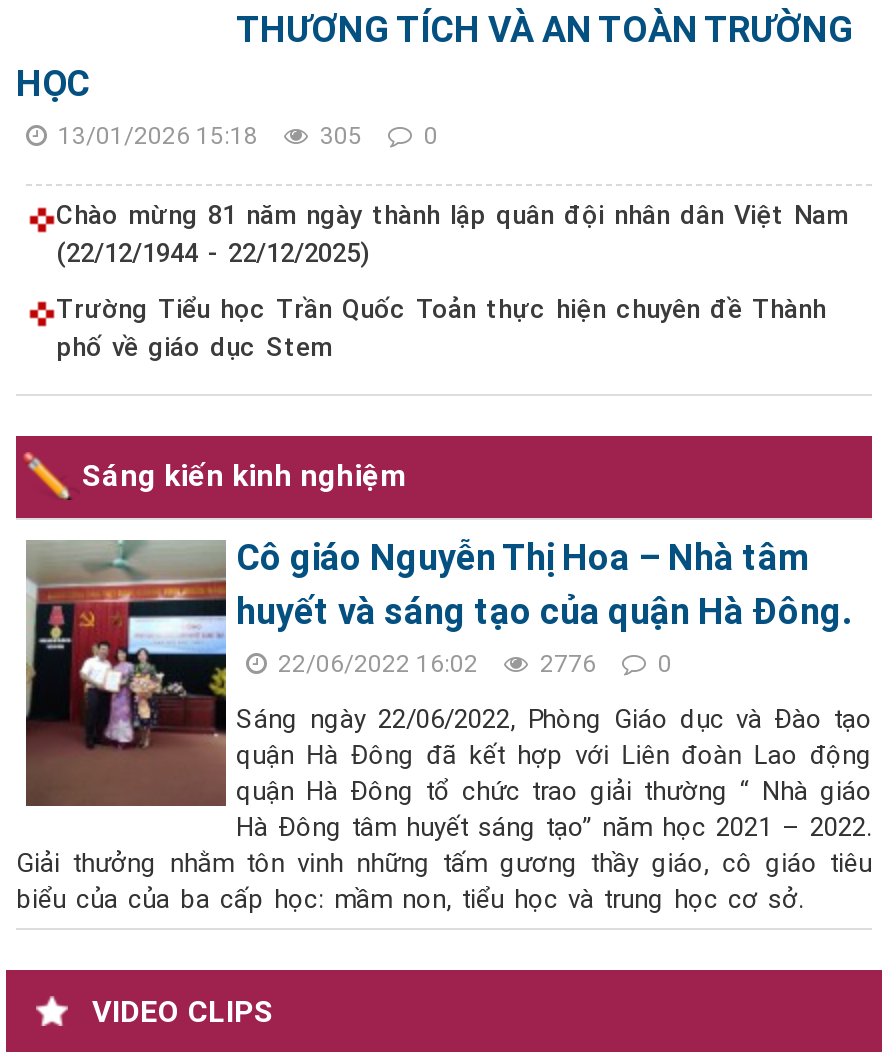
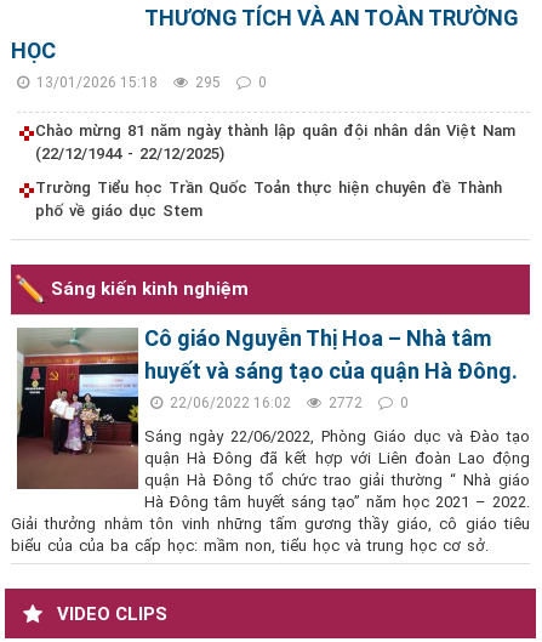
[52,122,438,150] 13/01/2026 15:18 305 0 -> [33,74,267,91] 13/01/2026 15:18 295 0
[272,650,672,678] 22/06/2022 16:02 2776 0 -> [166,394,409,411] 22/06/2022 16:02 2772 0

